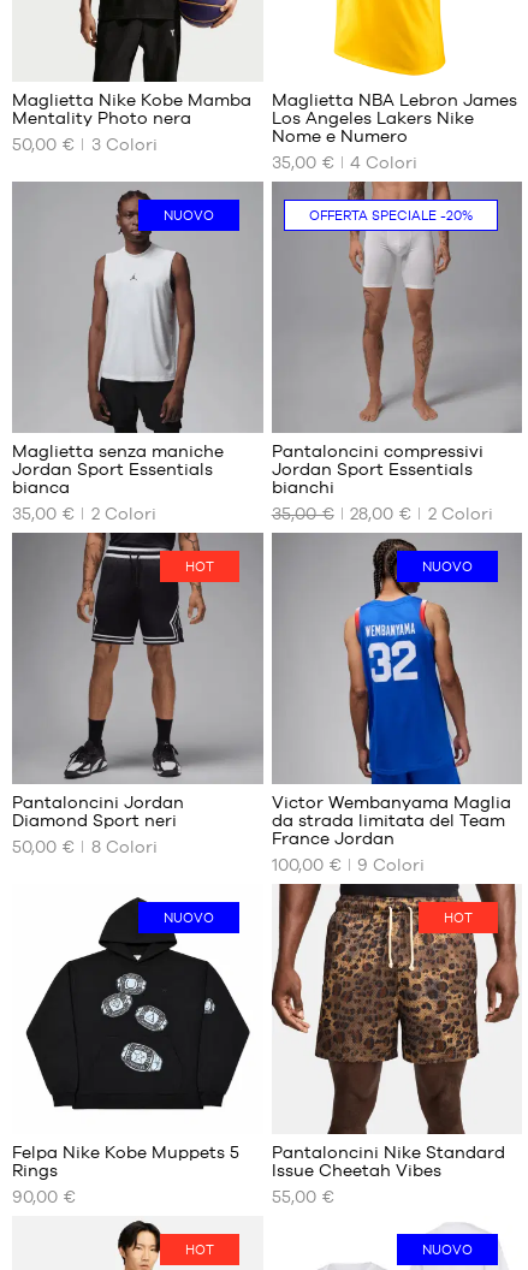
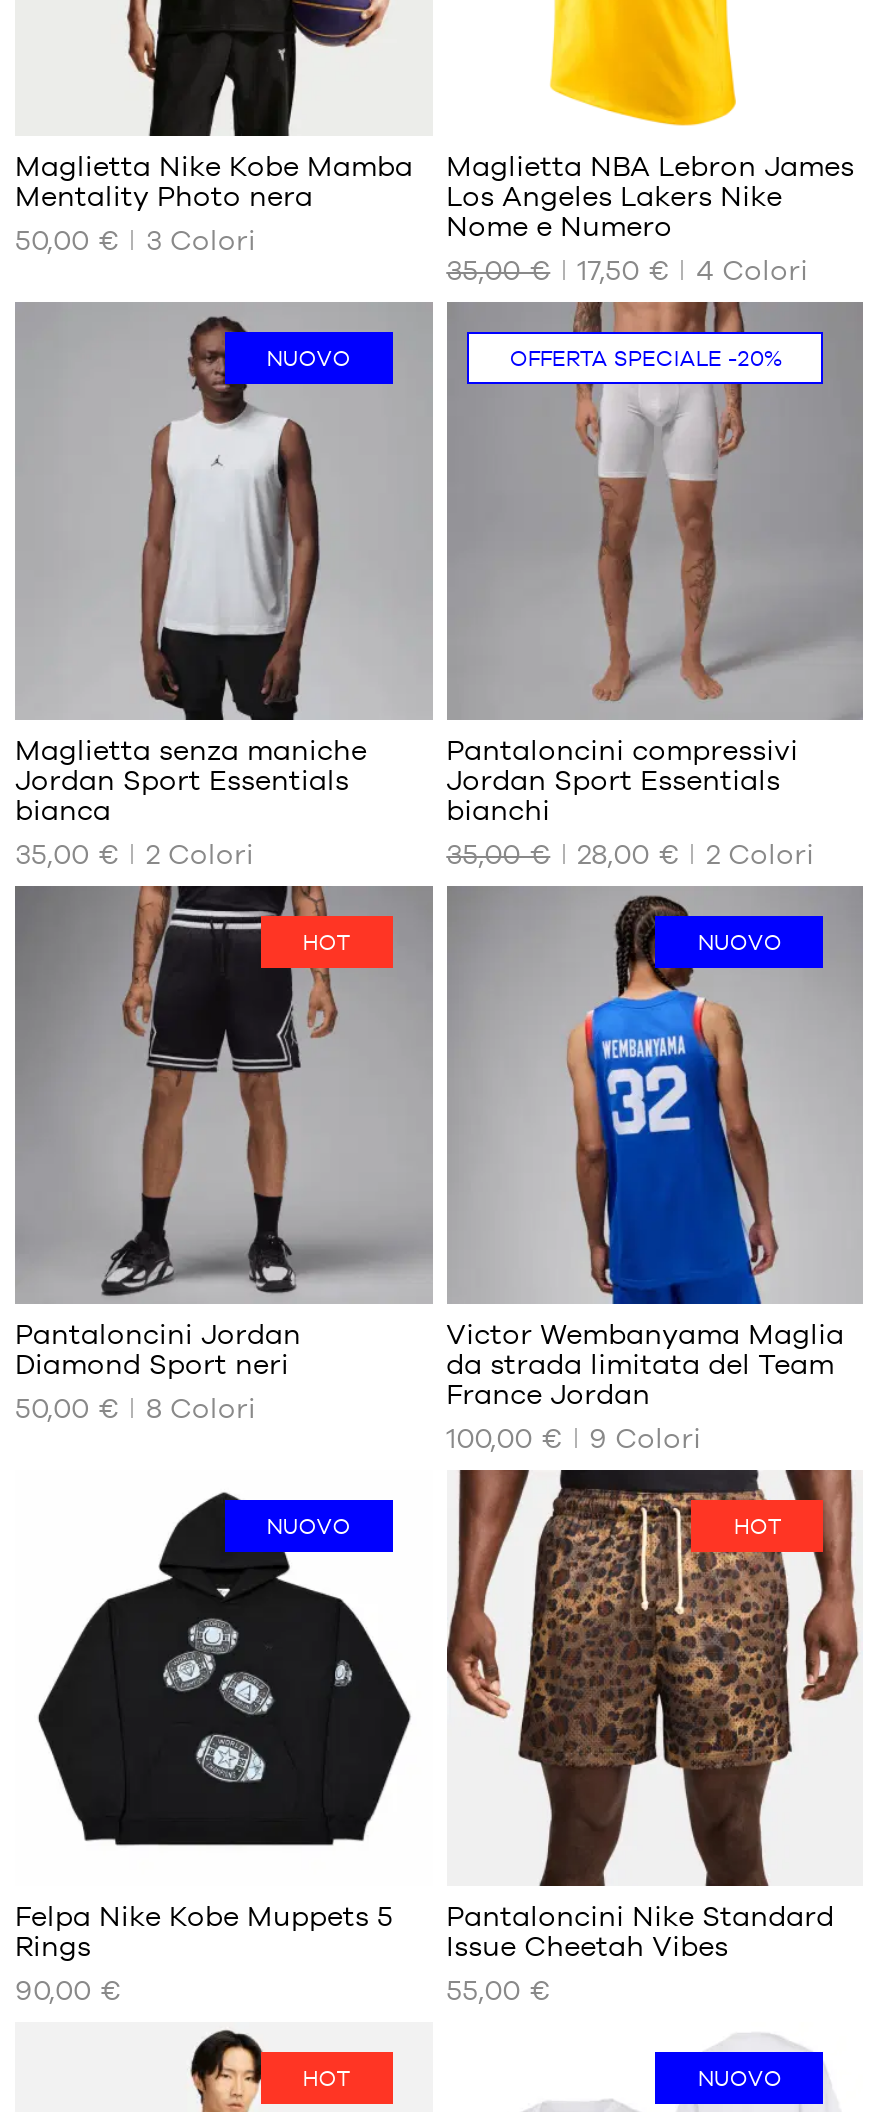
none -> [577,255,669,287] 17,50 €

